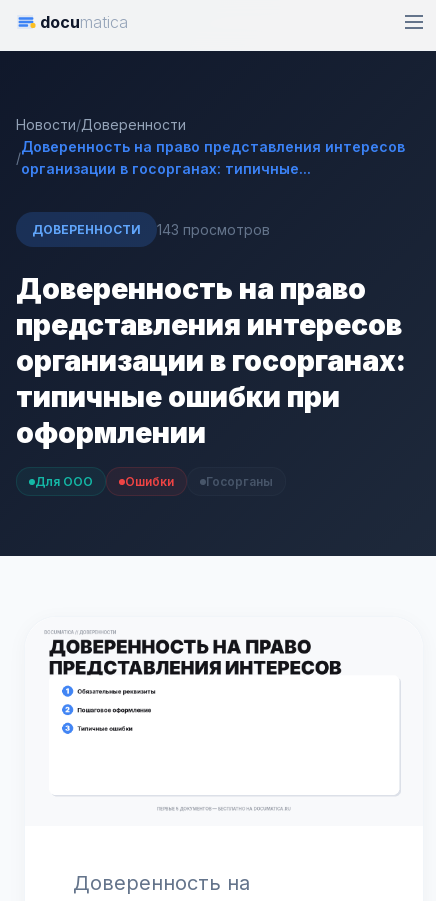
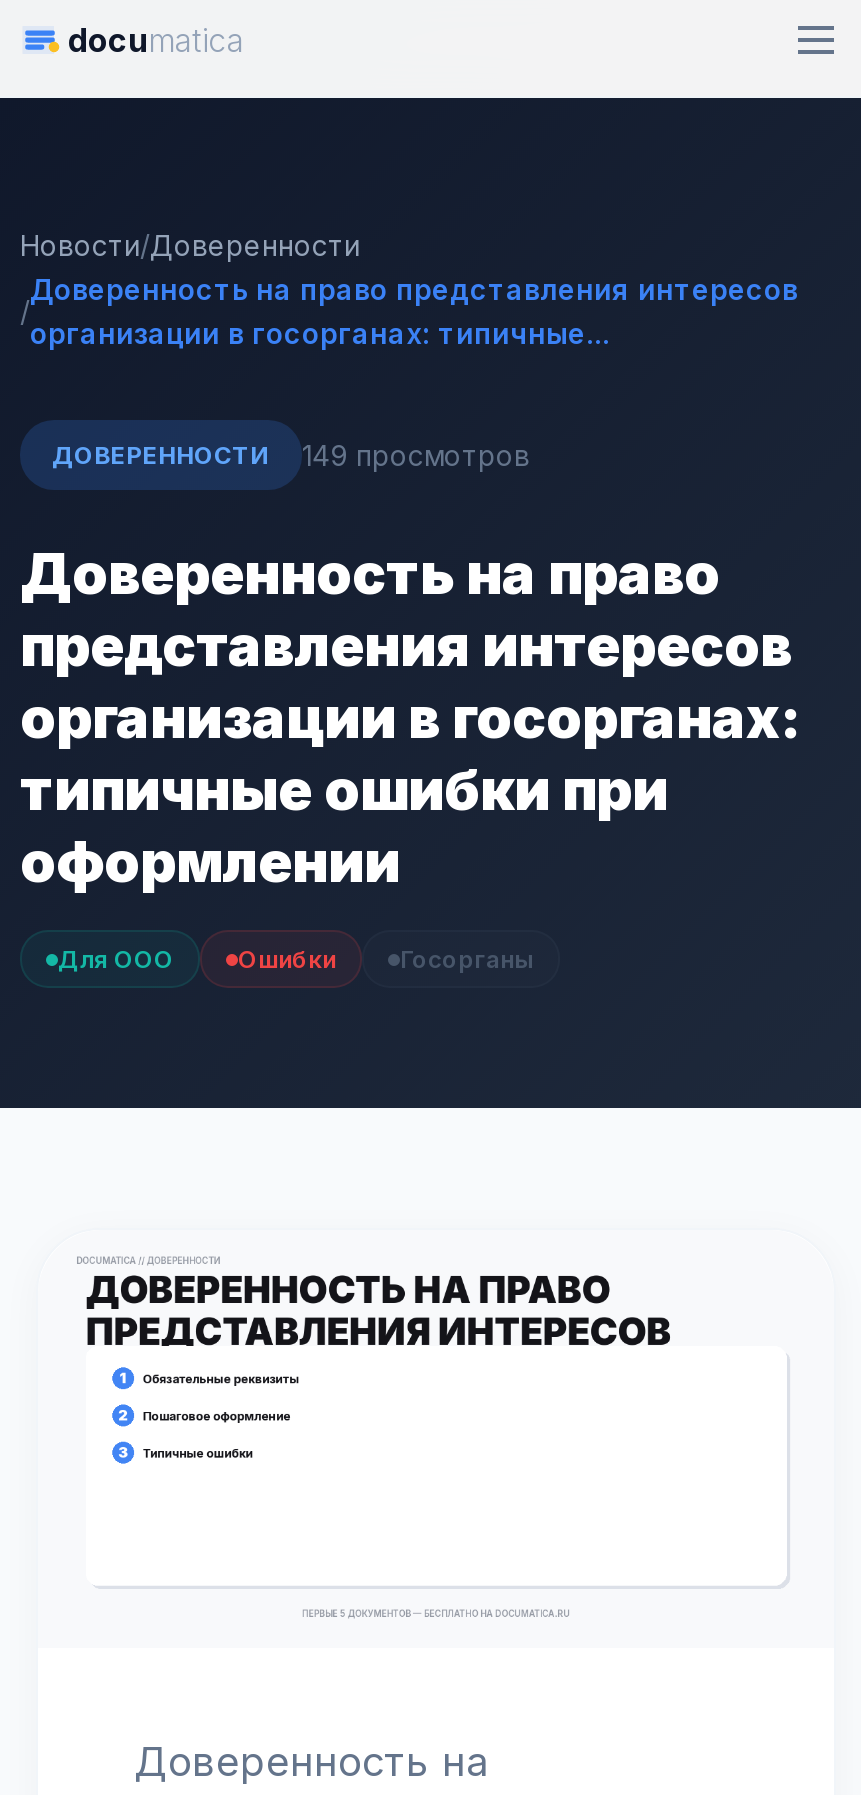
[32,220,270,237] ДОВЕРЕННОСТИ 143 просмотров -> [52,437,530,471] ДОВЕРЕННОСТИ 149 просмотров

